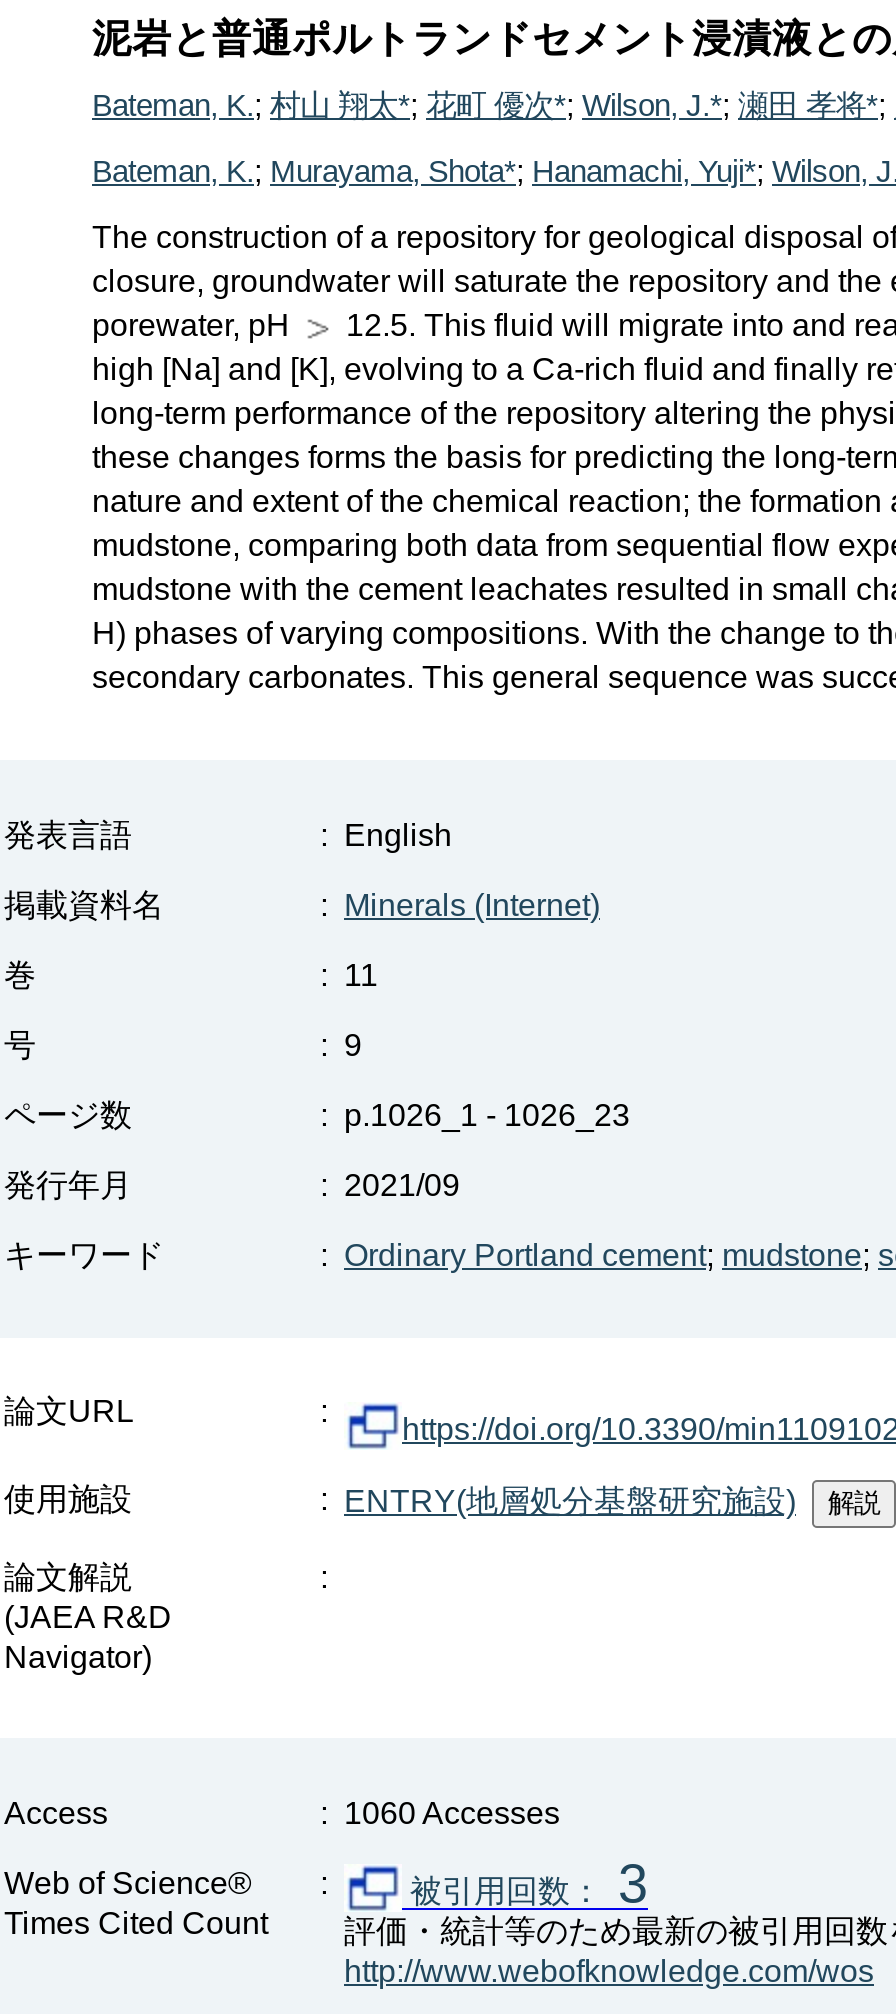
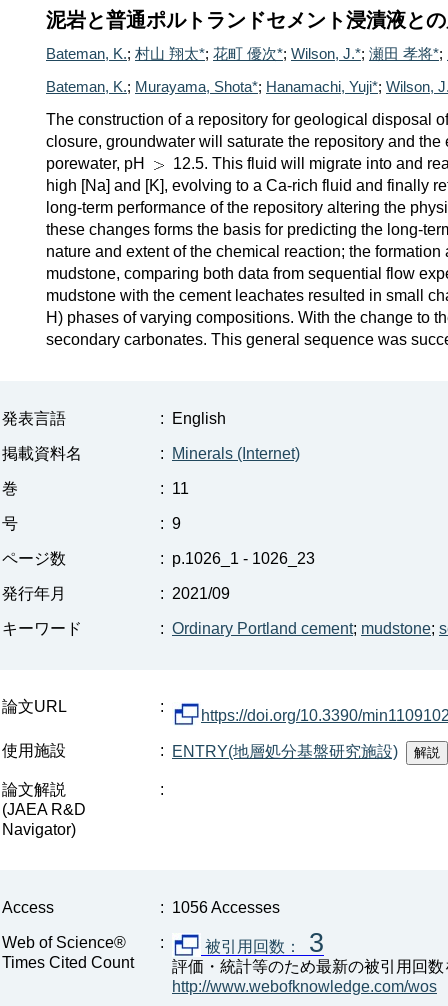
[320,1795,560,1829] : 1060 Accesses -> [160,899,280,916] : 1056 Accesses

